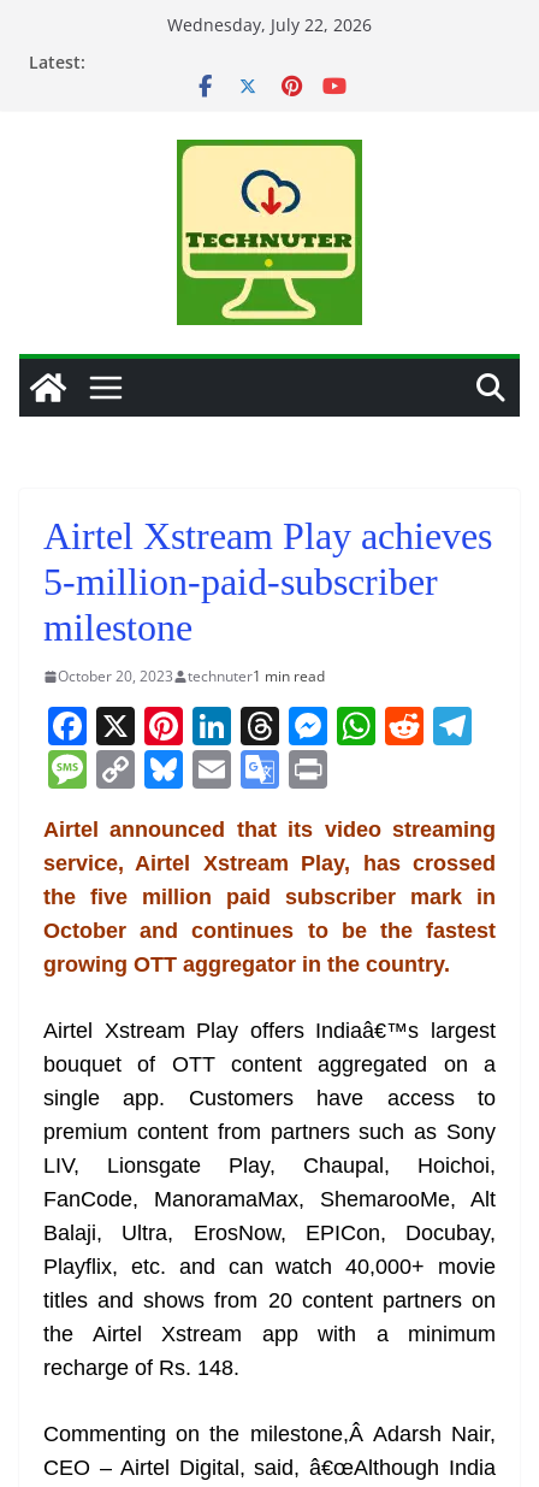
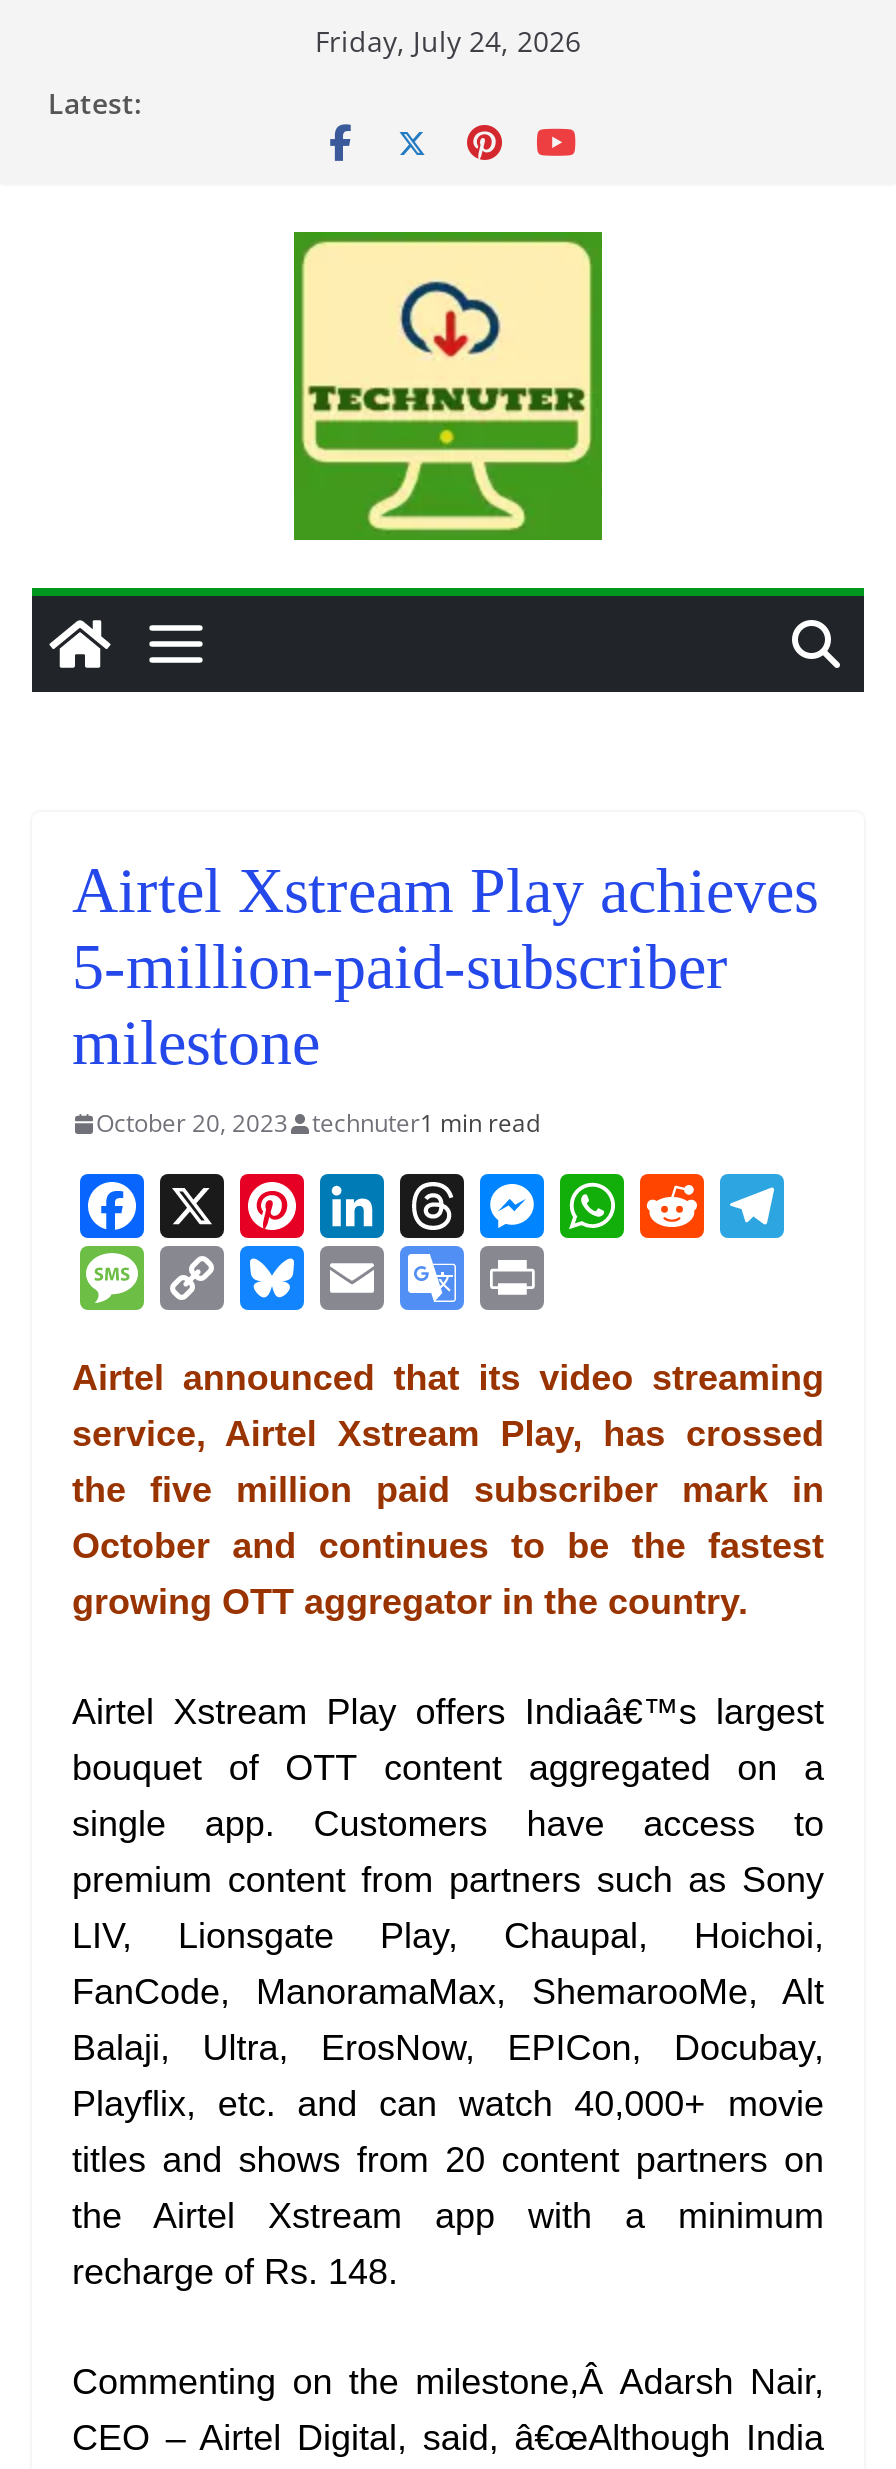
[167,13,372,36] Wednesday, July 22, 2026 -> [315,22,581,60] Friday, July 24, 2026

